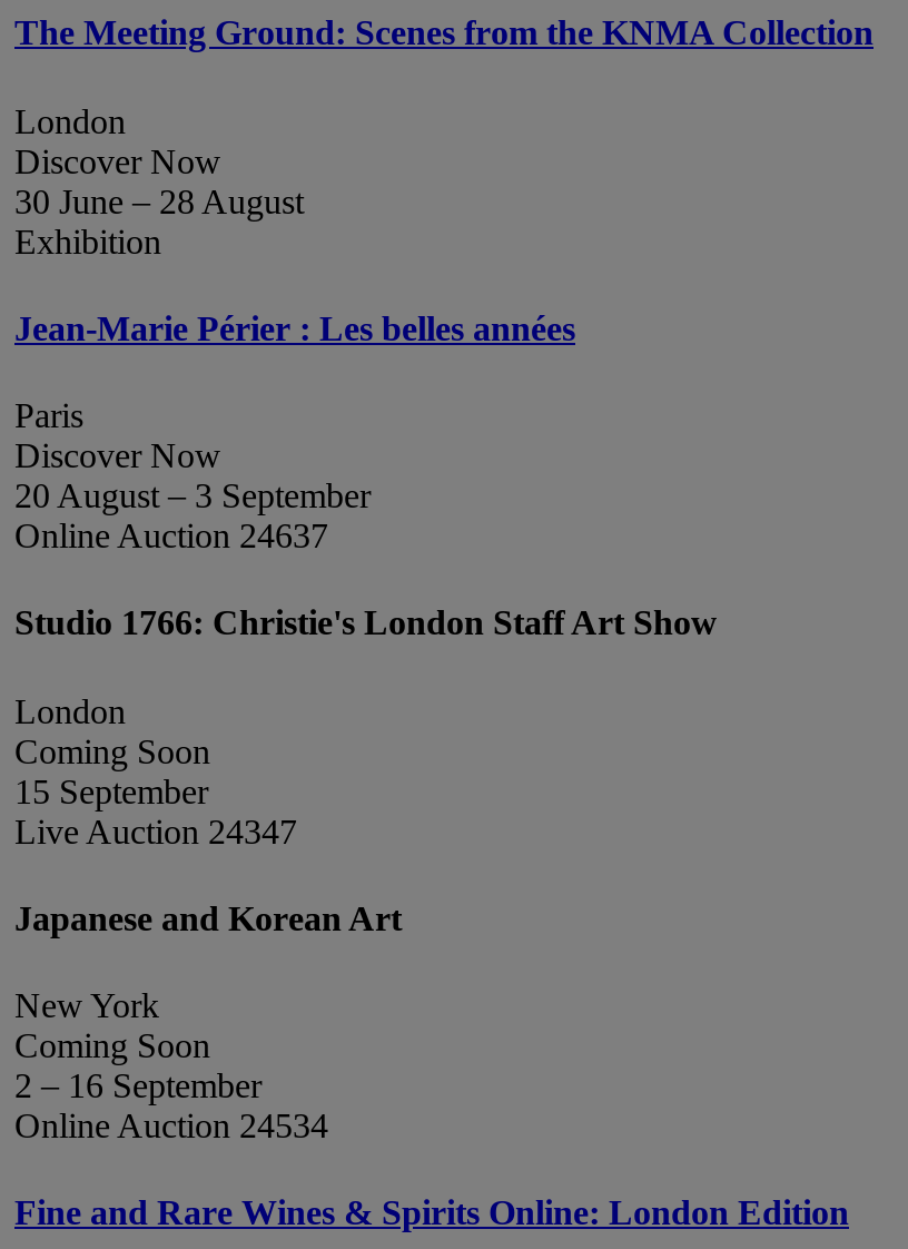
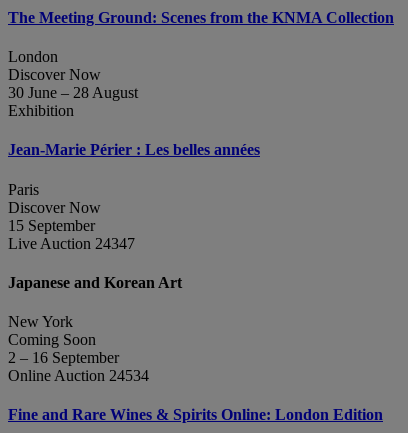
[14,477,718,770] 20 August – 3 September | Online Auction 24637 | Studio 1766: Christie's London Staff Art Show | London | Coming Soon -> none

